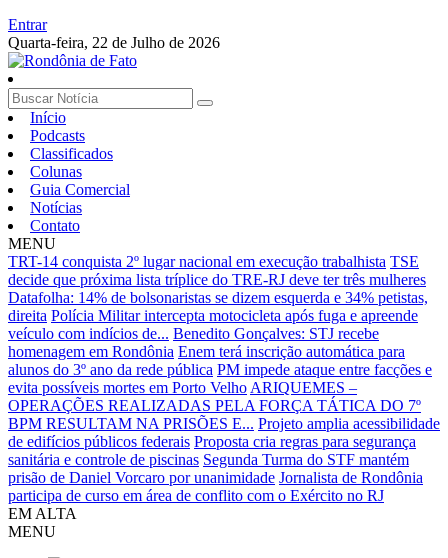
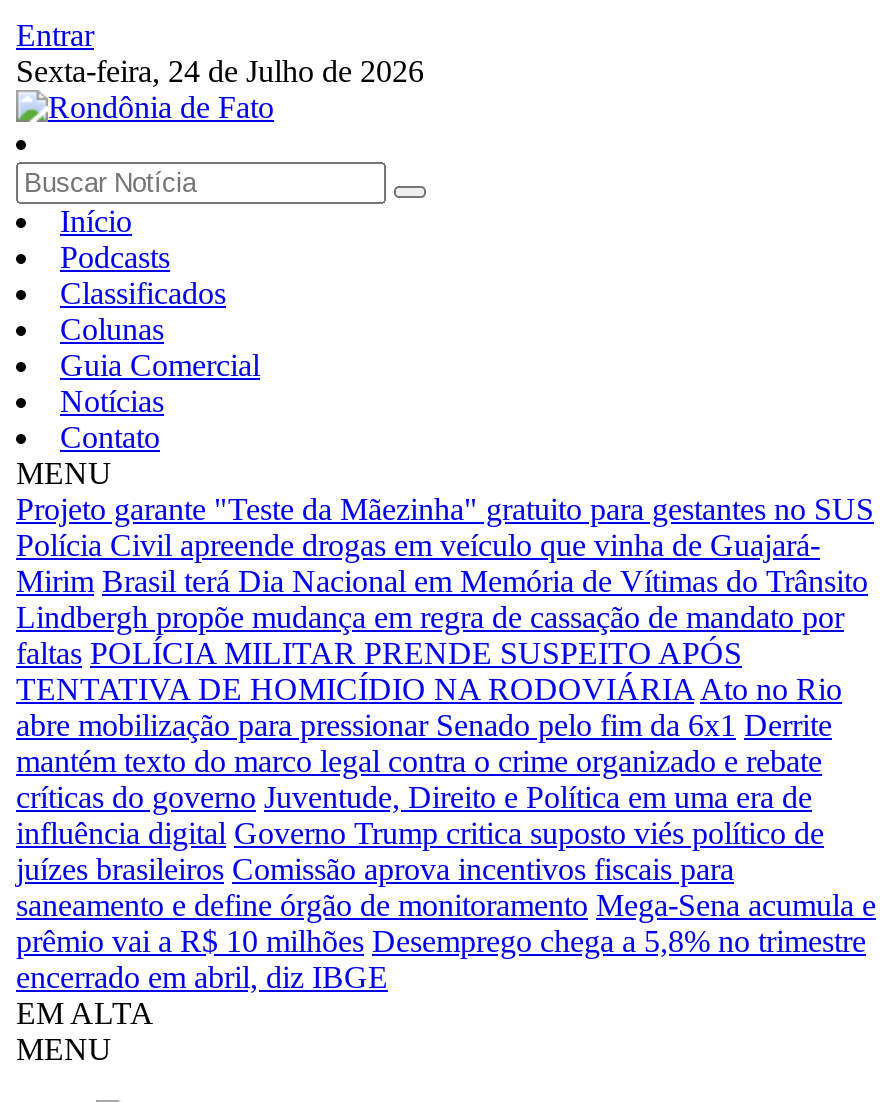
[8,34,220,51] Quarta-feira, 22 de Julho de 2026 -> [16,54,424,88] Sexta-feira, 24 de Julho de 2026
[8,253,440,504] TRT-14 conquista 2º lugar nacional em execução trabalhista TSE | decide que próxima lista tríplice do TRE-RJ deve ter três mulheres | Datafolha: 14% de bolsonaristas se dizem esquerda e 34% petistas, | direita Polícia Militar intercepta motocicleta após fuga e apreende | veículo com indícios de... Benedito Gonçalves: STJ recebe | homenagem em Rondônia Enem terá inscrição automática para | alunos do 3º ano da rede pública PM impede ataque entre facções e | evita possíveis mortes em Porto Velho ARIQUEMES – | OPERAÇÕES REALIZADAS PELA FORÇA TÁTICA DO 7º | BPM RESULTAM NA PRISÕES E... Projeto amplia acessibilidade | de edifícios públicos federais Proposta cria regras para segurança | sanitária e controle de piscinas Segunda Turma do STF mantém | prisão de Daniel Vorcaro por unanimidade Jornalista de Rondônia | participa de curso em área de conflito com o Exército no RJ -> [16,492,876,994] Projeto garante "Teste da Mãezinha" gratuito para gestantes no SUS | Polícia Civil apreende drogas em veículo que vinha de Guajará- | Mirim Brasil terá Dia Nacional em Memória de Vítimas do Trânsito | Lindbergh propõe mudança em regra de cassação de mandato por | faltas POLÍCIA MILITAR PRENDE SUSPEITO APÓS | TENTATIVA DE HOMICÍDIO NA RODOVIÁRIA Ato no Rio | abre mobilização para pressionar Senado pelo fim da 6x1 Derrite | mantém texto do marco legal contra o crime organizado e rebate | críticas do governo Juventude, Direito e Política em uma era de | influência digital Governo Trump critica suposto viés político de | juízes brasileiros Comissão aprova incentivos fiscais para | saneamento e define órgão de monitoramento Mega-Sena acumula e | prêmio vai a R$ 10 milhões Desemprego chega a 5,8% no trimestre | encerrado em abril, diz IBGE

